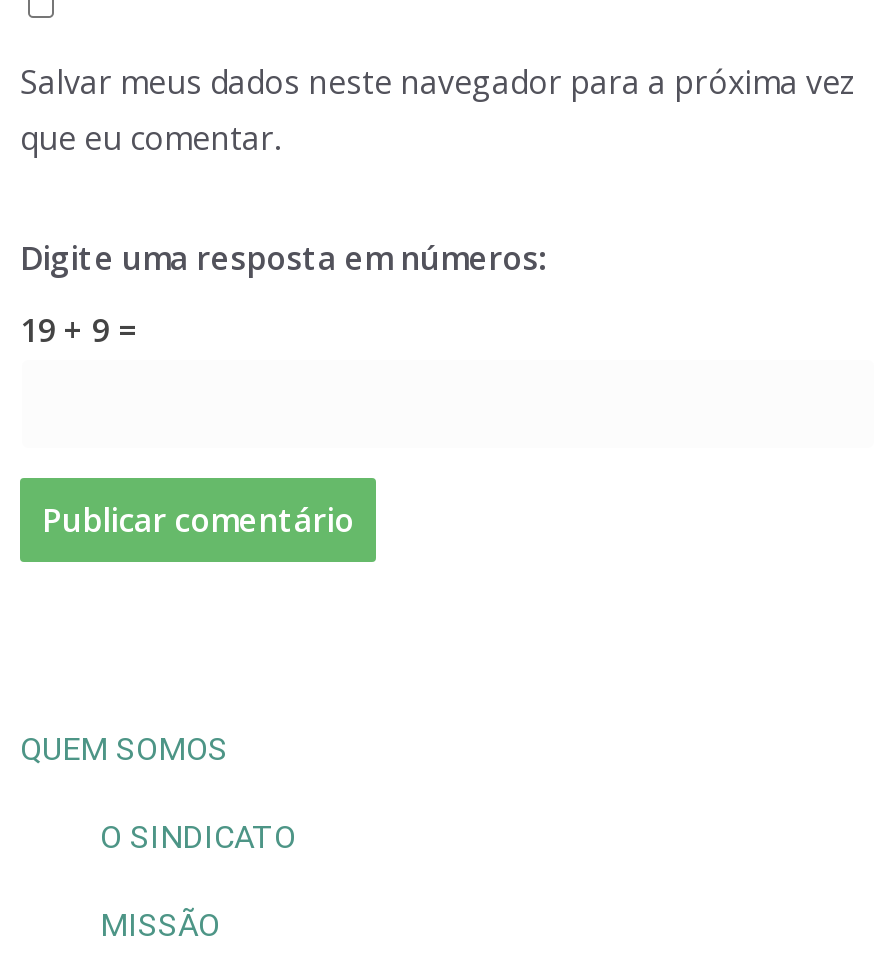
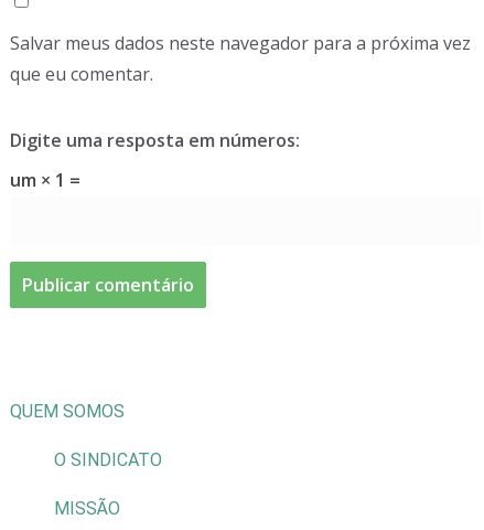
[20,308,138,352] 19 + 9 = -> [10,168,80,192] um × 1 =

